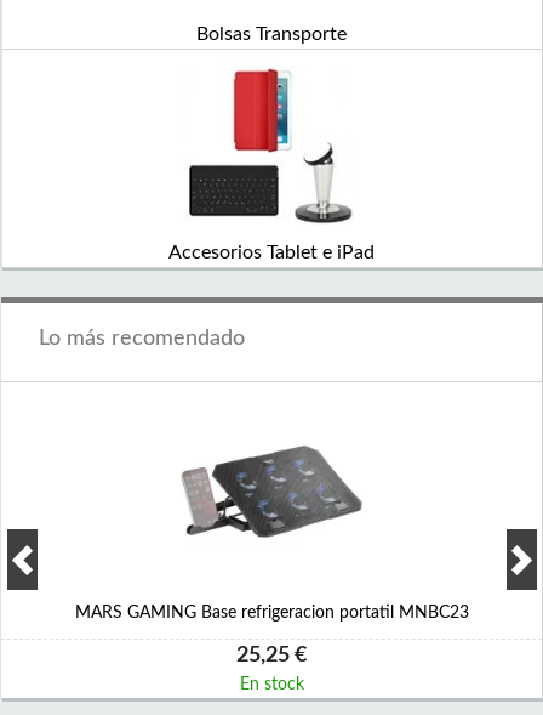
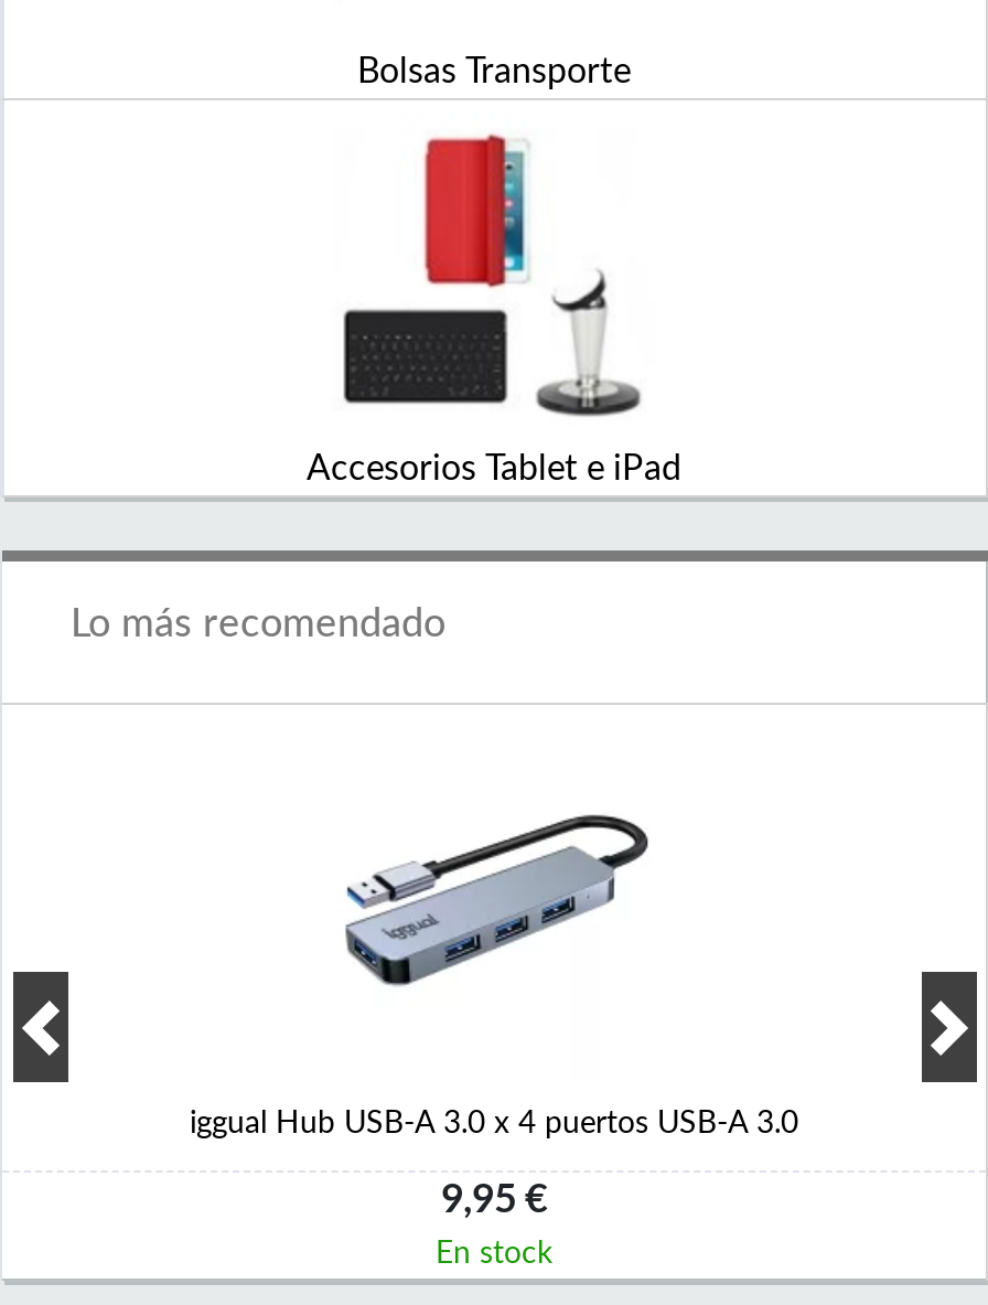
[181,443,362,539] [image] -> [331,813,657,987] [image]
[75,605,468,622] MARS GAMING Base refrigeracion portatil MNBC23 -> [190,1109,798,1140] iggual Hub USB-A 3.0 x 4 puertos USB-A 3.0
[236,645,307,666] 25,25 € -> [441,1181,547,1221] 9,95 €

